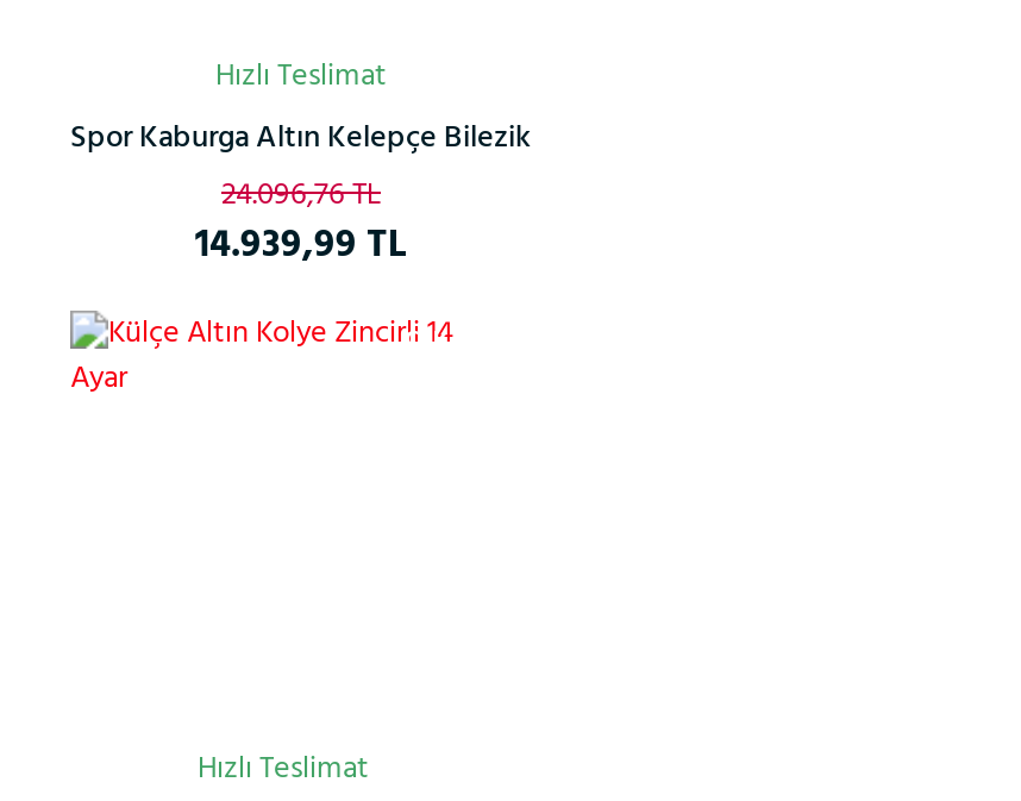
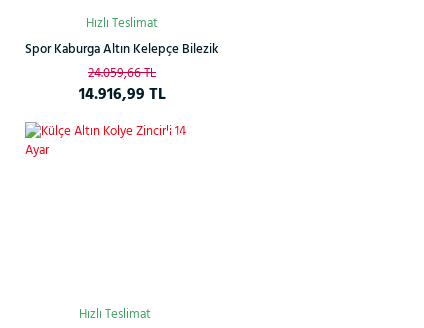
[221,170,381,220] 24.096,76 TL -> [88,63,156,84] 24.059,66 TL
[195,215,407,277] 14.939,99 TL -> [78,82,165,108] 14.916,99 TL

